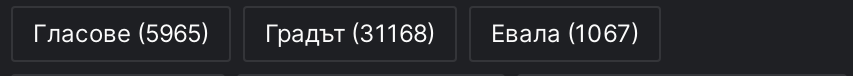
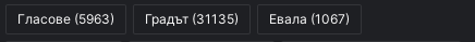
[33,18,209,48] Гласове (5965) -> [17,11,114,27] Гласове (5963)
[265,18,435,48] Градът (31168) -> [145,11,239,27] Градът (31135)

